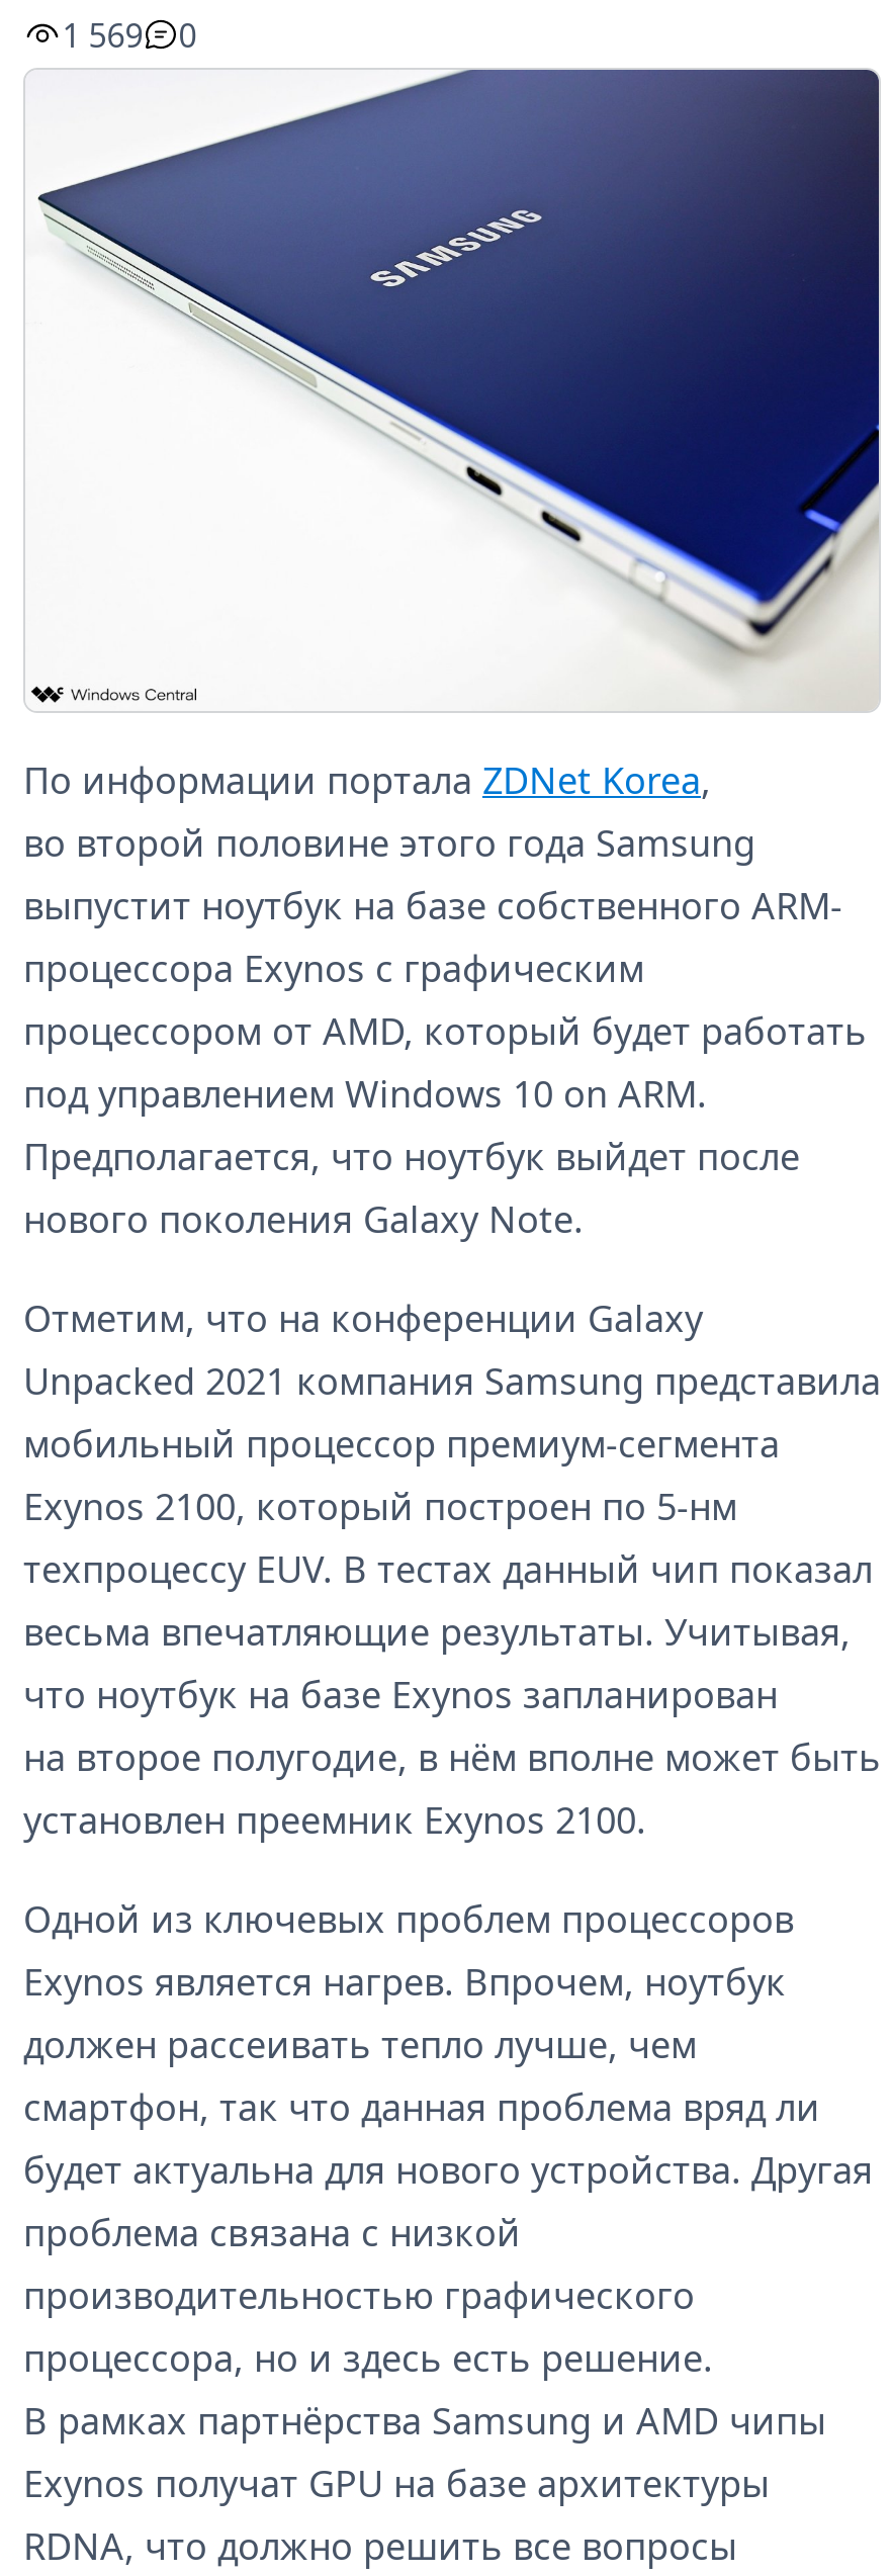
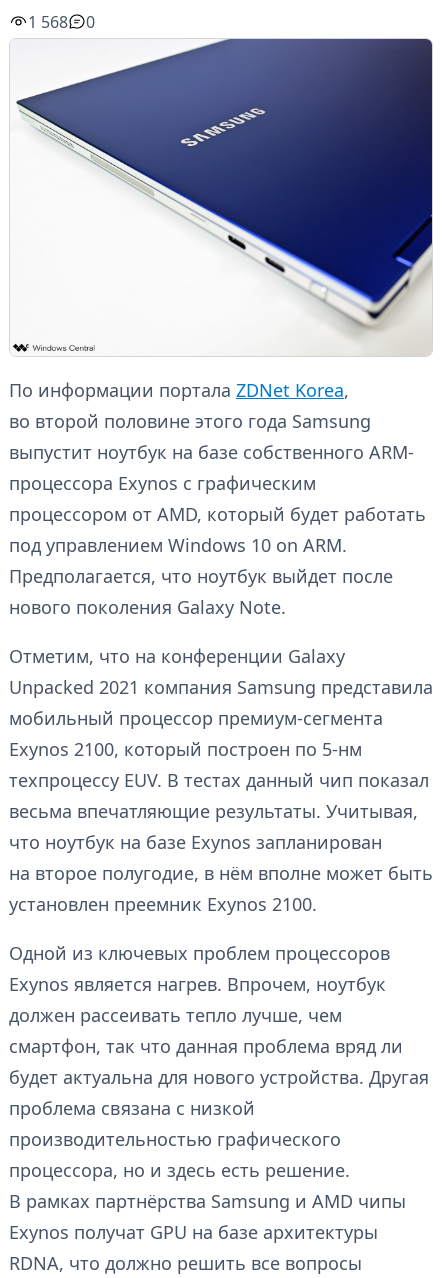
[62,12,197,57] 1 569 0 -> [28,10,95,32] 1 568 0

